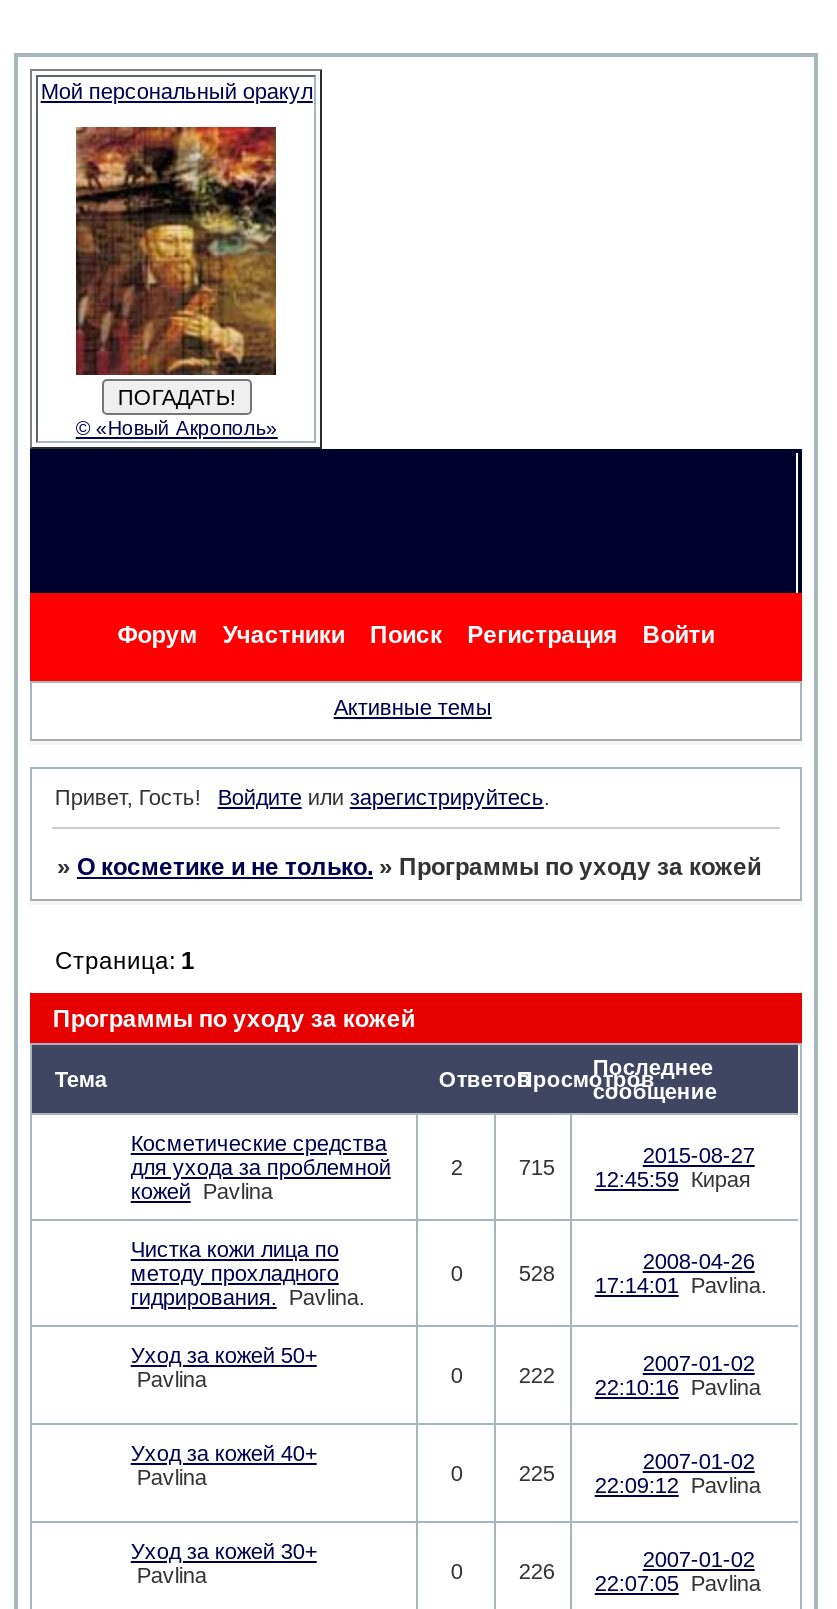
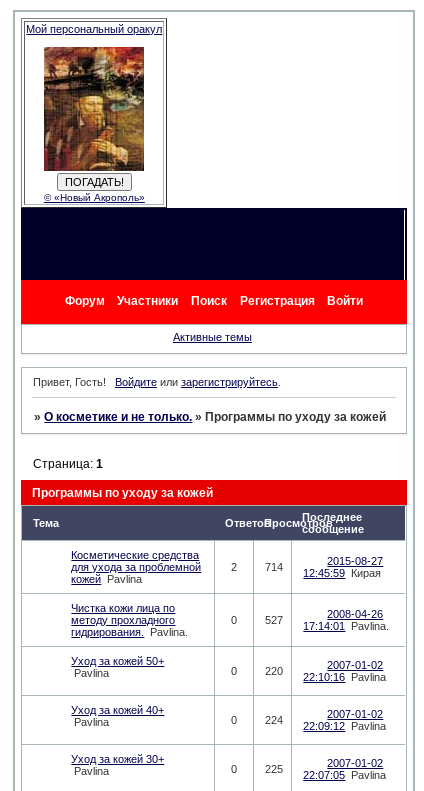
[519,1155,751,1191] 715 12:45:59 Кирая -> [265,561,381,579] 714 12:45:59 Кирая
[519,1261,767,1297] 528 17:14:01 Pavlina. -> [265,614,389,632] 527 17:14:01 Pavlina.
[519,1363,761,1399] 222 22:10:16 Pavlina -> [265,665,386,683] 220 22:10:16 Pavlina
[519,1461,761,1497] 225 22:09:12 Pavlina -> [265,714,386,732] 224 22:09:12 Pavlina
[519,1559,761,1595] 226 22:07:05 Pavlina -> [265,763,386,781] 225 22:07:05 Pavlina

